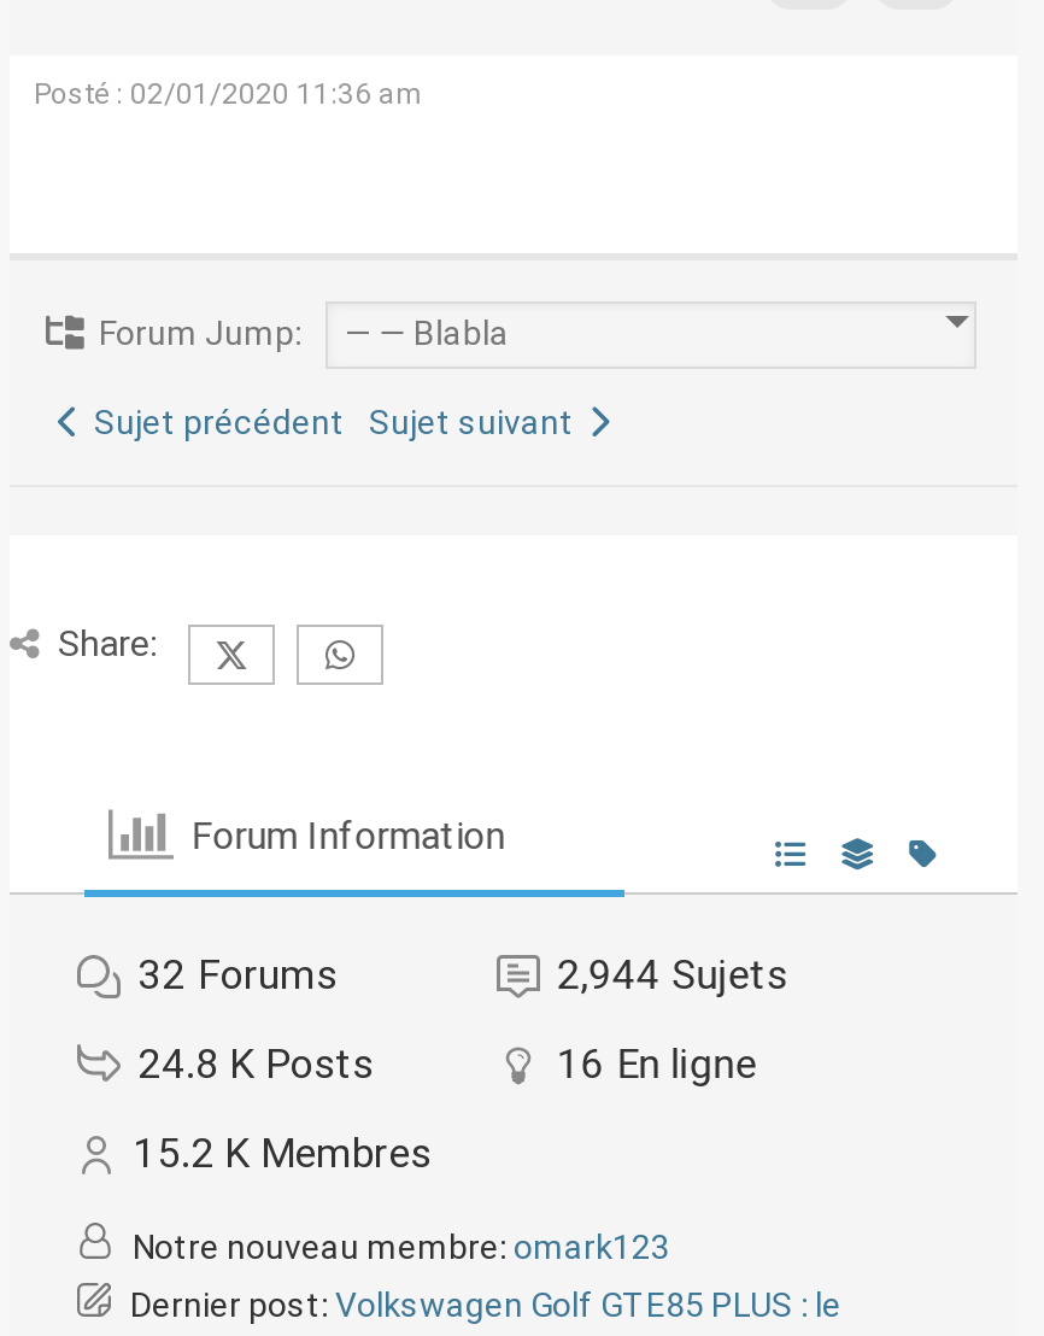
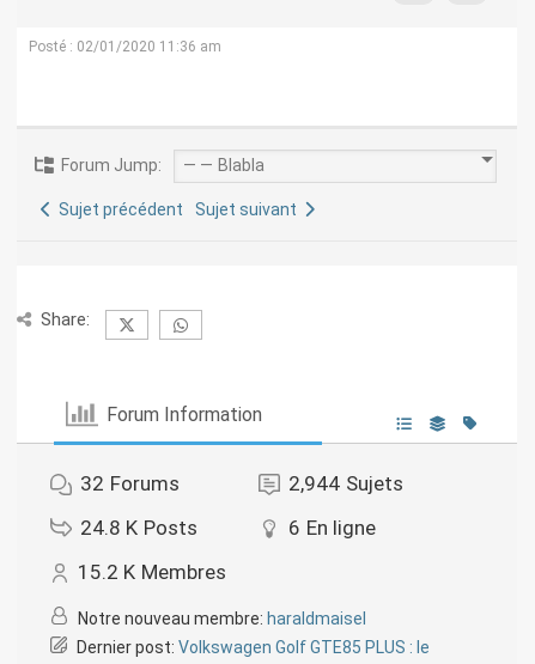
[556,1040,757,1088] 16 En ligne -> [288,516,376,540] 6 En ligne
[133,1228,670,1267] Notre nouveau membre: omark123 -> [78,609,366,628] Notre nouveau membre: haraldmaisel

